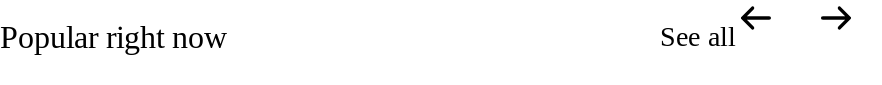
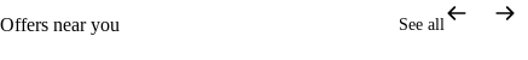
[0,20,228,54] Popular right now -> [0,14,120,35] Offers near you

